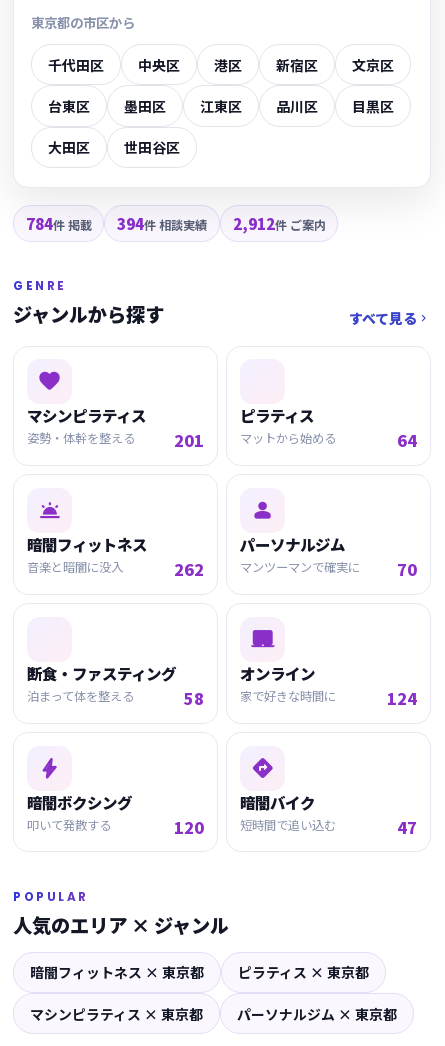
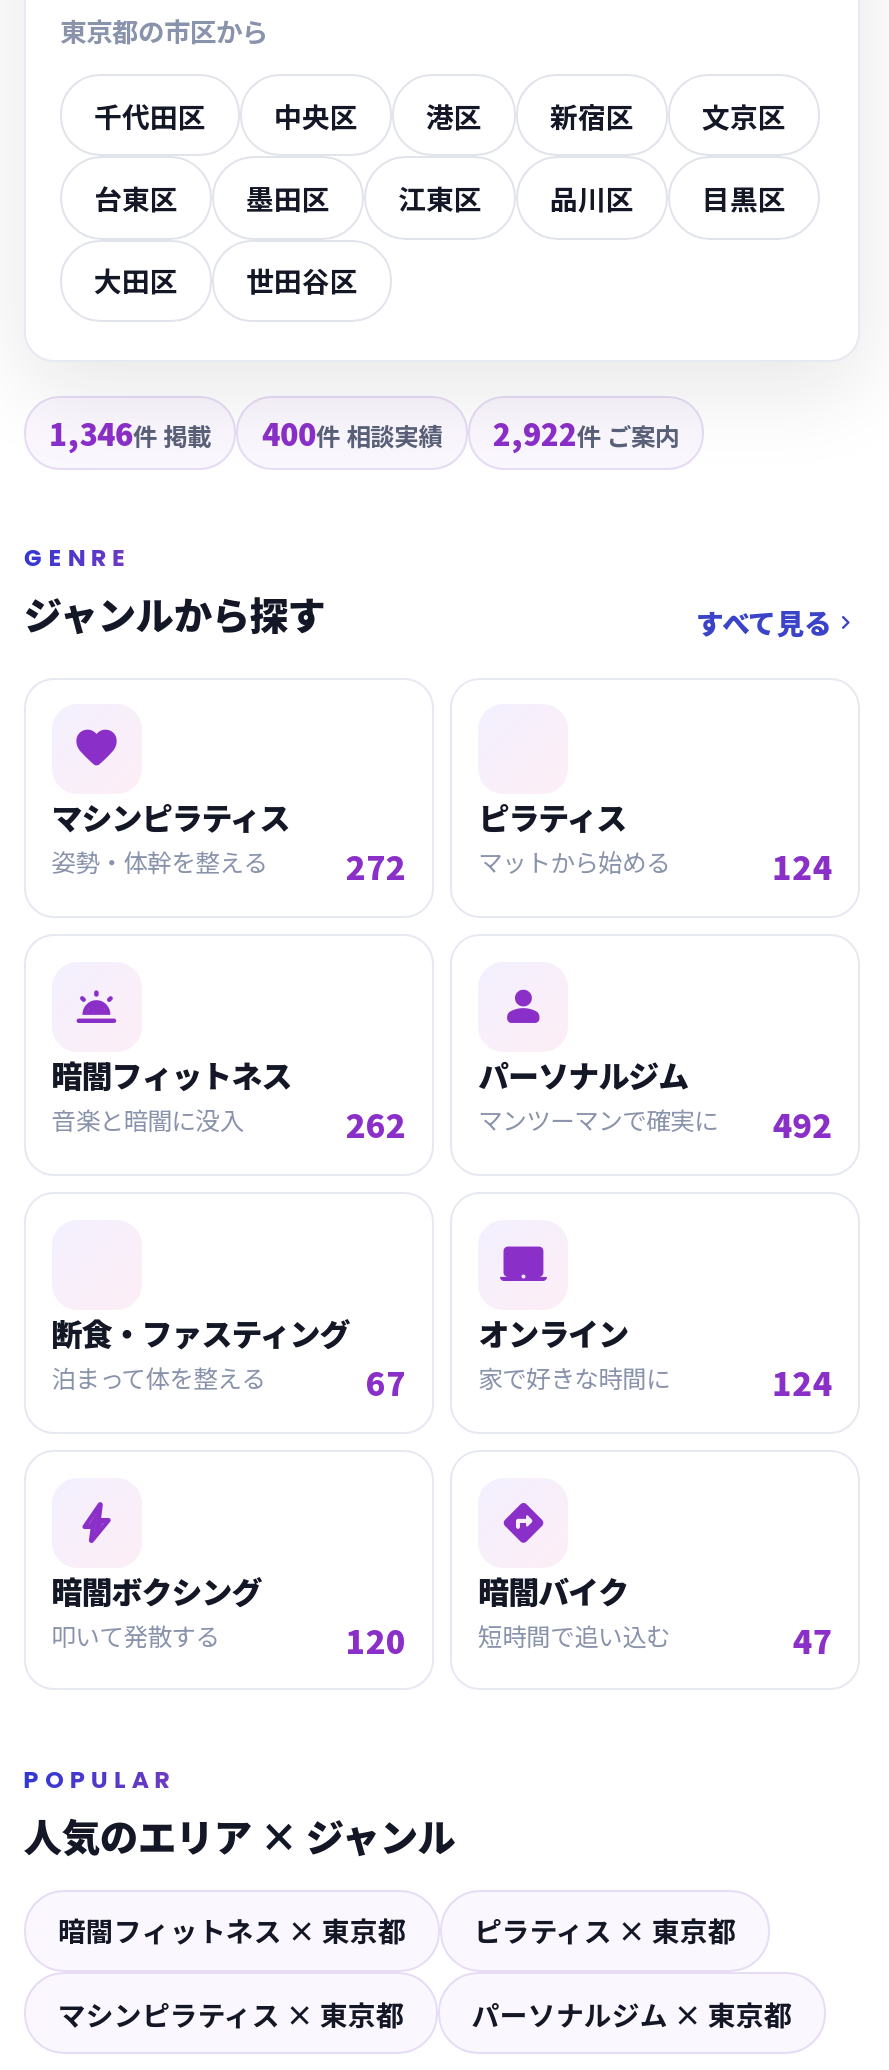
[26,212,92,233] 784件 掲載 -> [49,411,211,453] 1,346件 掲載
[117,212,207,233] 394件 相談実績 -> [262,411,442,453] 400件 相談実績
[232,212,325,233] 2,912件 ご案内 -> [493,411,679,453] 2,922件 ご案内
[174,428,204,452] 201 -> [346,842,406,890] 272
[397,428,417,452] 64 -> [773,842,833,890] 124
[397,557,417,581] 70 -> [773,1100,833,1148] 492
[184,686,204,710] 58 -> [366,1358,406,1406] 67

